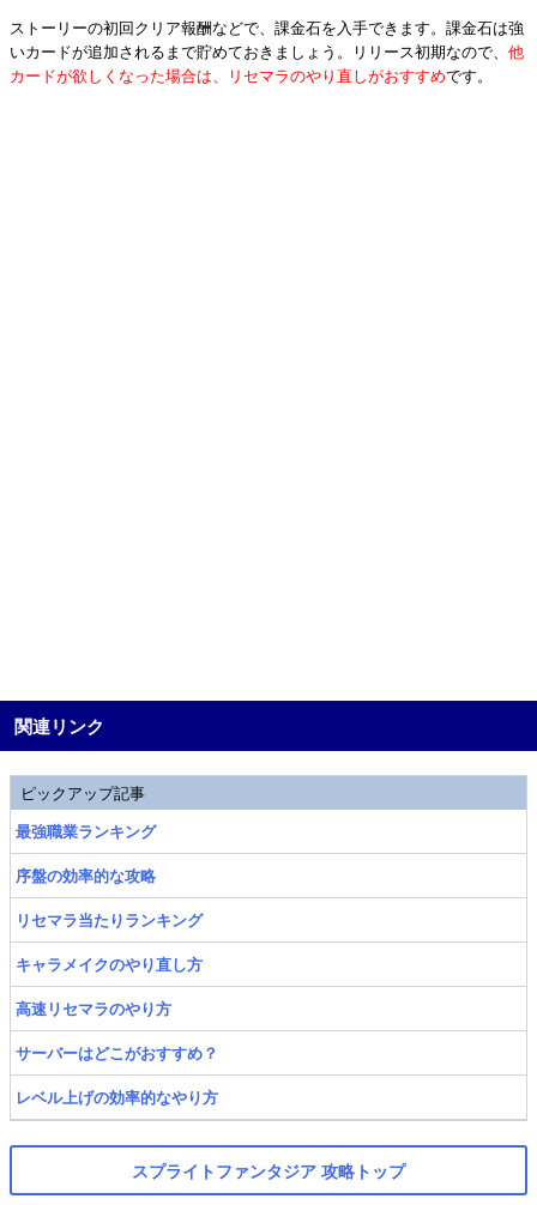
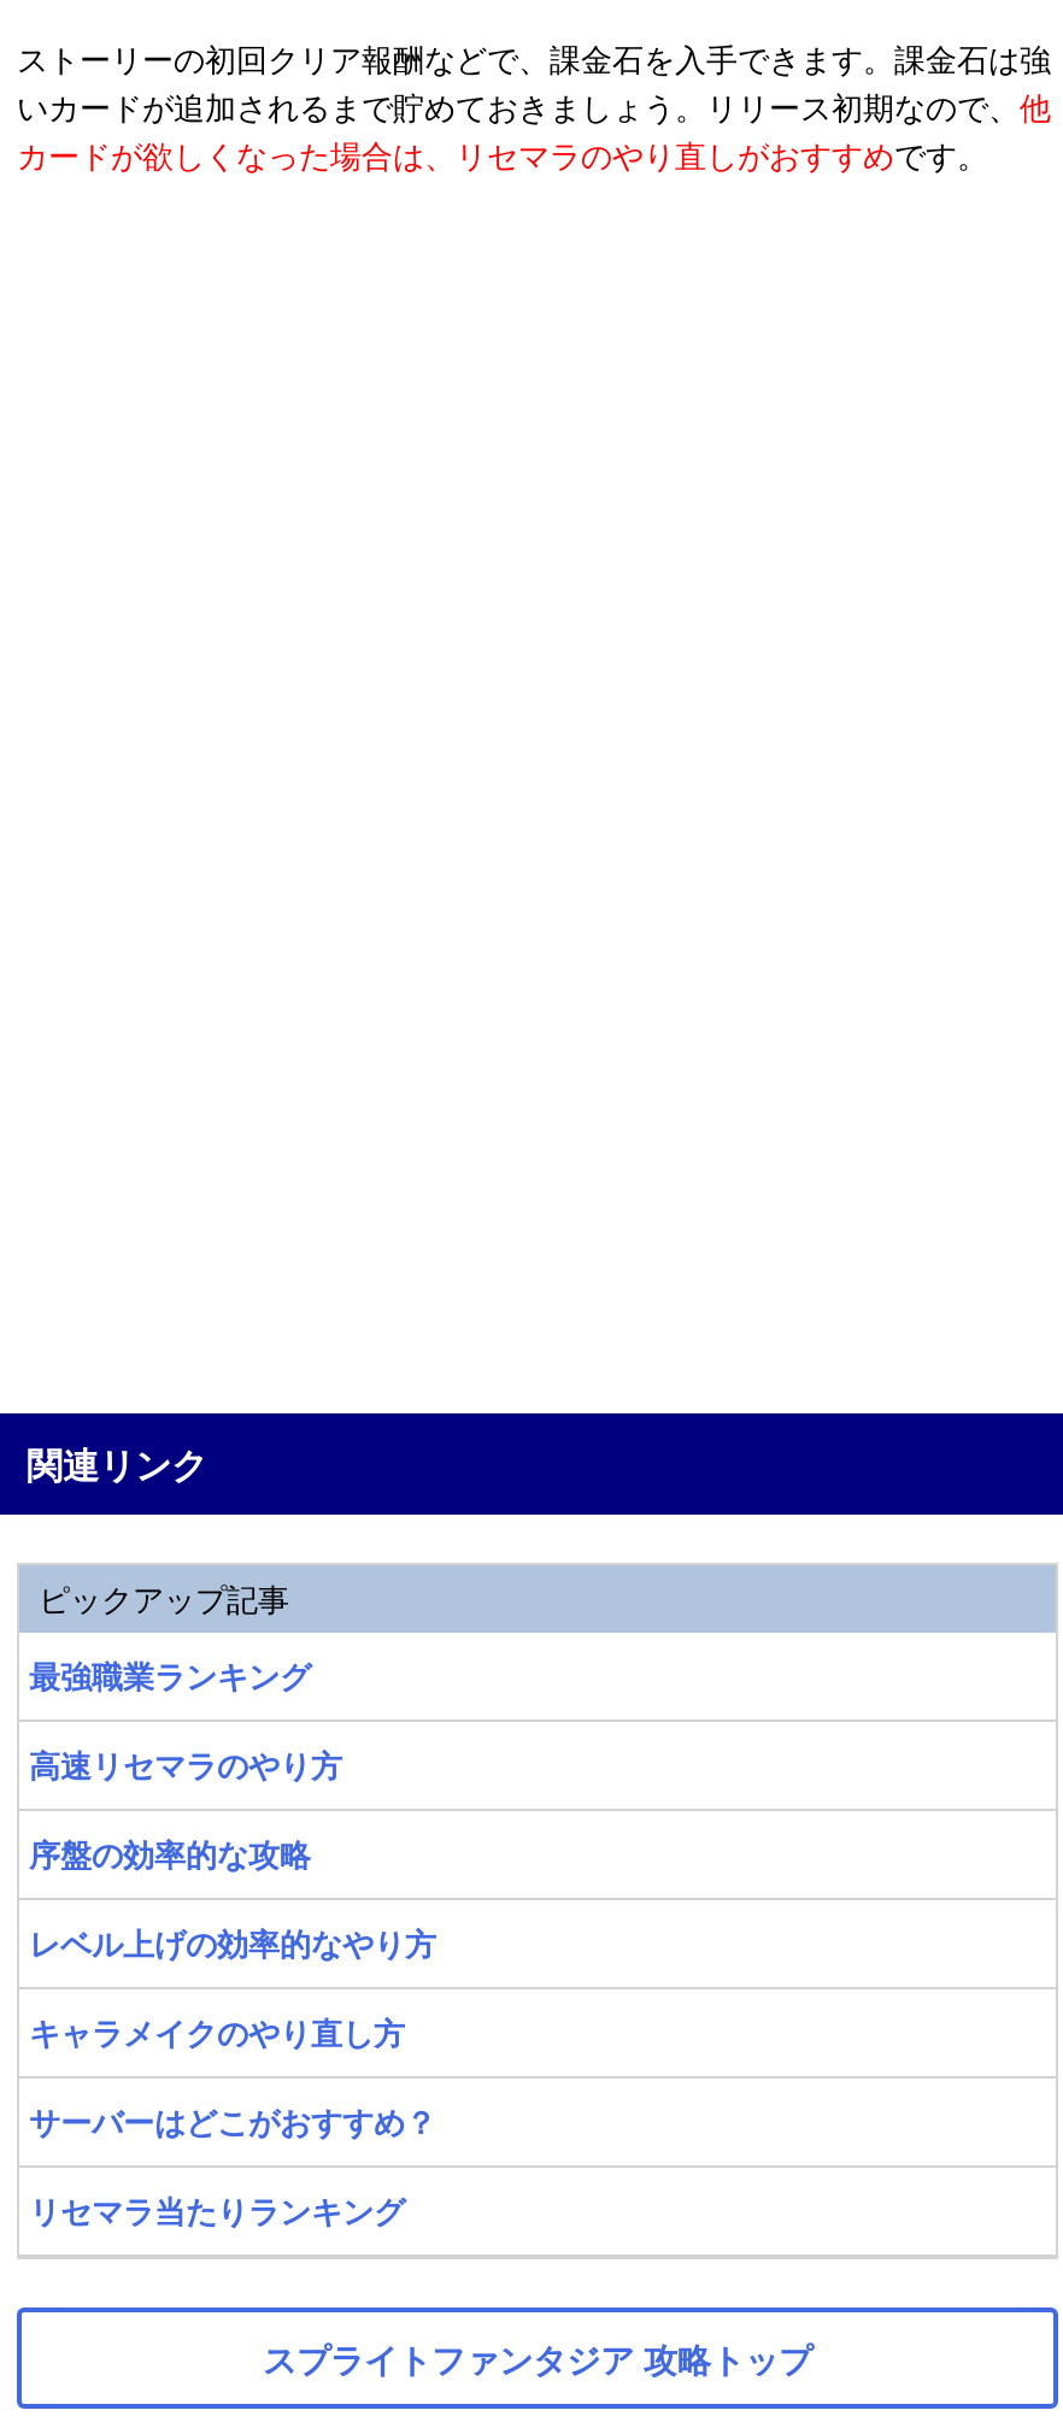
moved [16,863,156,886] -> [29,1829,311,1875]: 序盤の効率的な攻略
moved [16,907,203,930] -> [29,2186,405,2232]: リセマラ当たりランキング
moved [16,952,203,975] -> [29,2008,405,2053]: キャラメイクのやり直し方
moved [16,996,171,1019] -> [29,1740,342,1786]: 高速リセマラのやり方
moved [16,1040,218,1107] -> [29,1919,436,2143]: サーバーはどこがおすすめ？ | レベル上げの効率的なやり方

